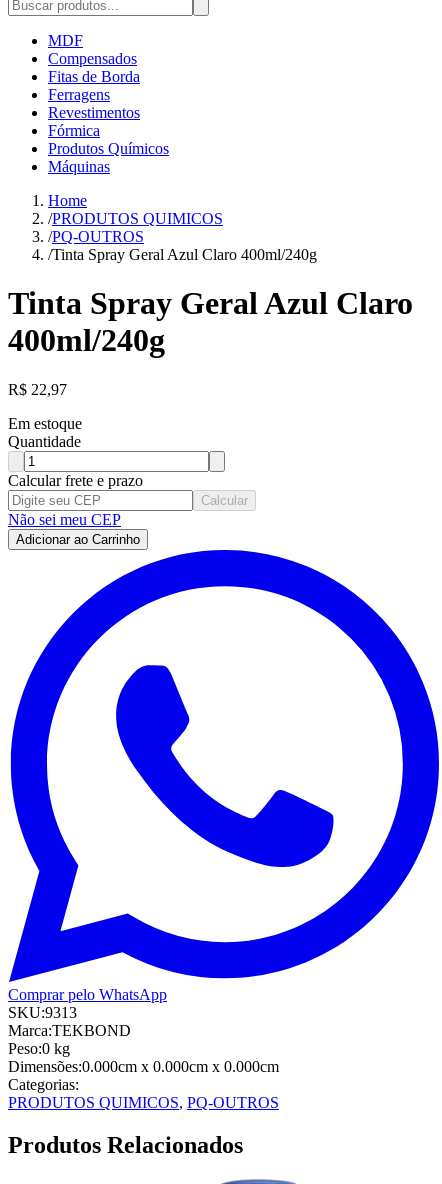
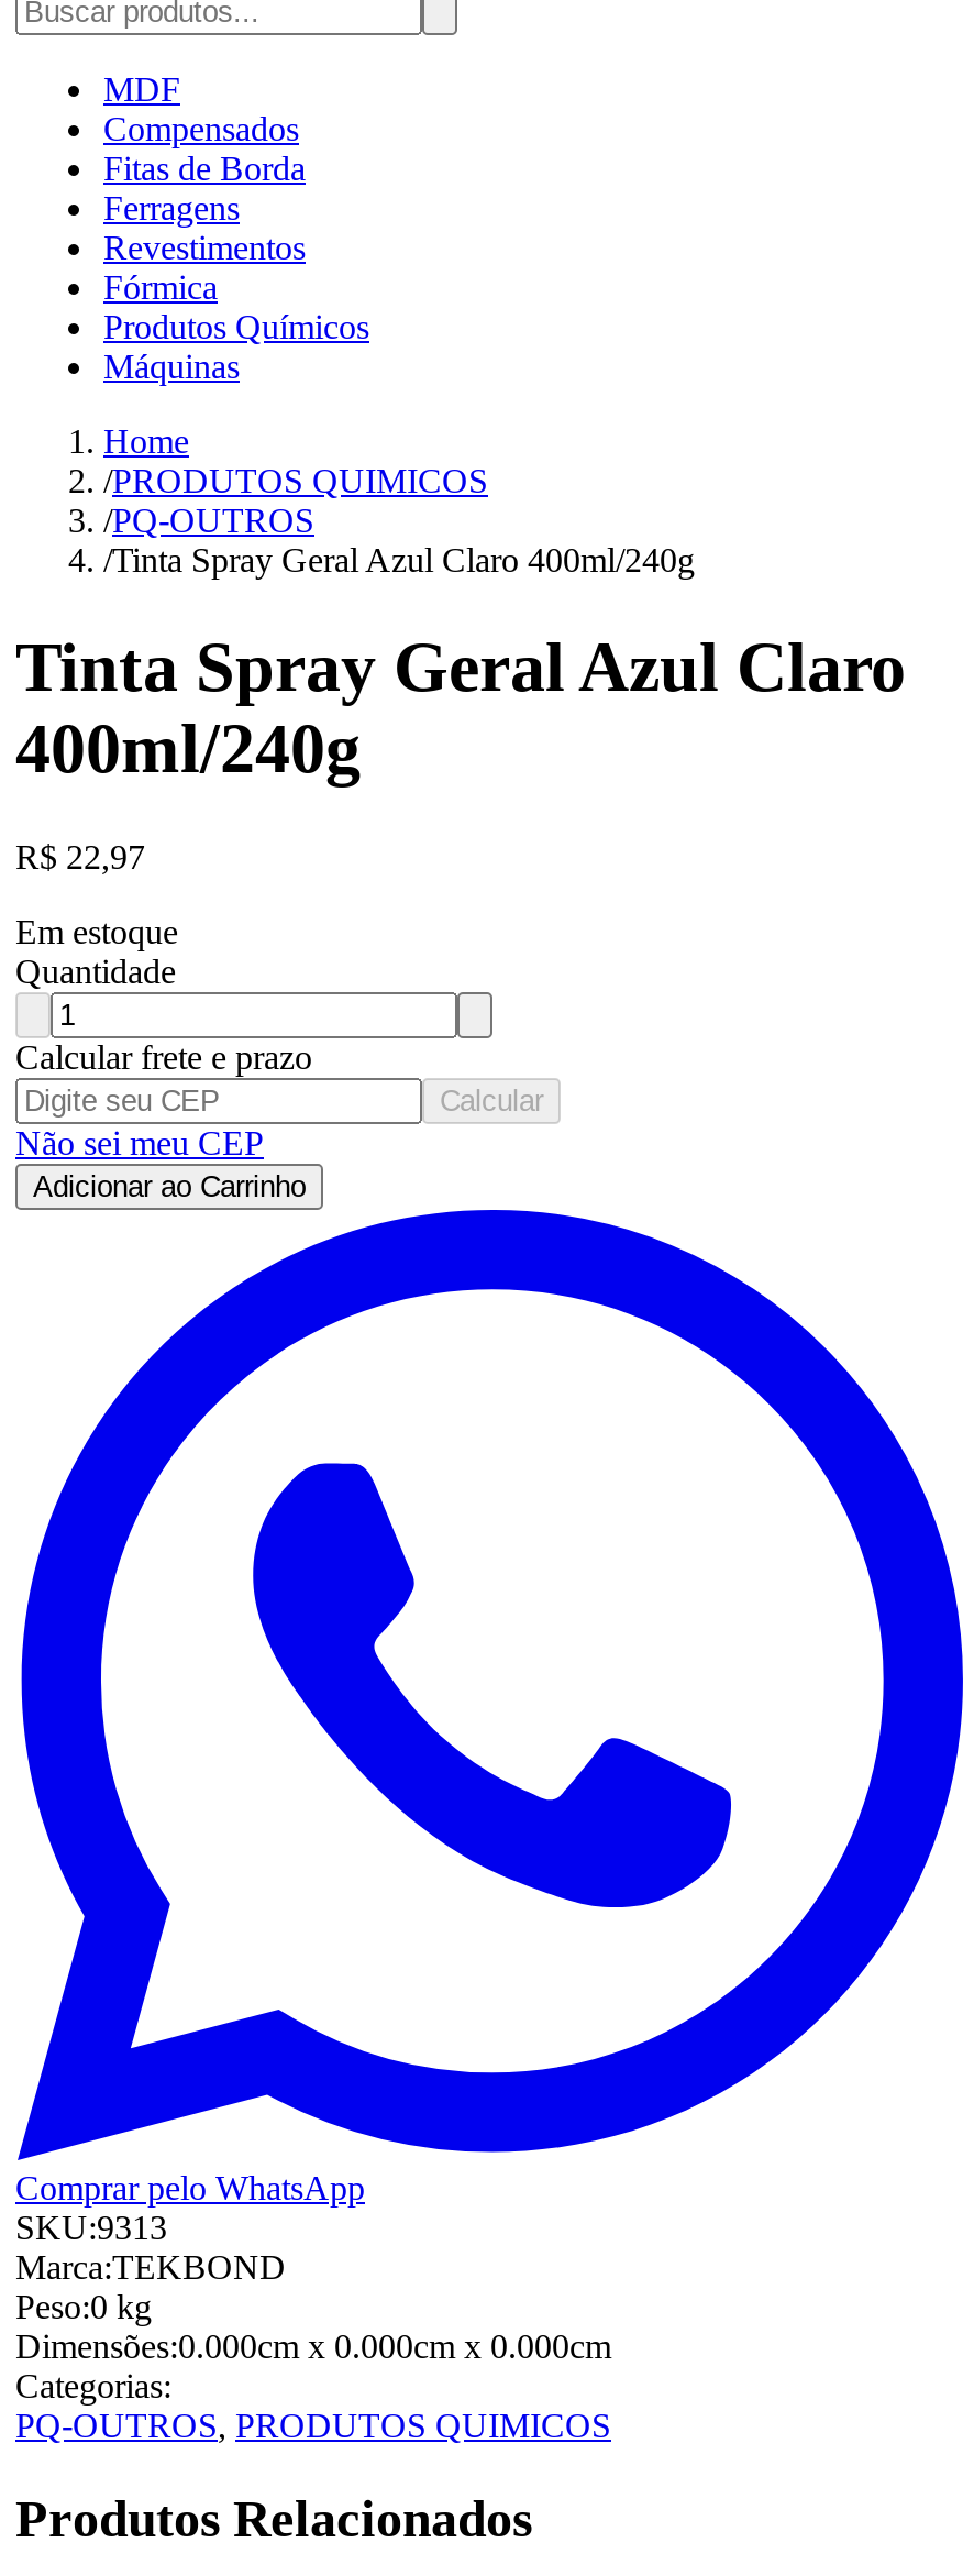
[8,1094,279,1111] PRODUTOS QUIMICOS, PQ-OUTROS -> [15,2406,611,2444] PQ-OUTROS, PRODUTOS QUIMICOS

